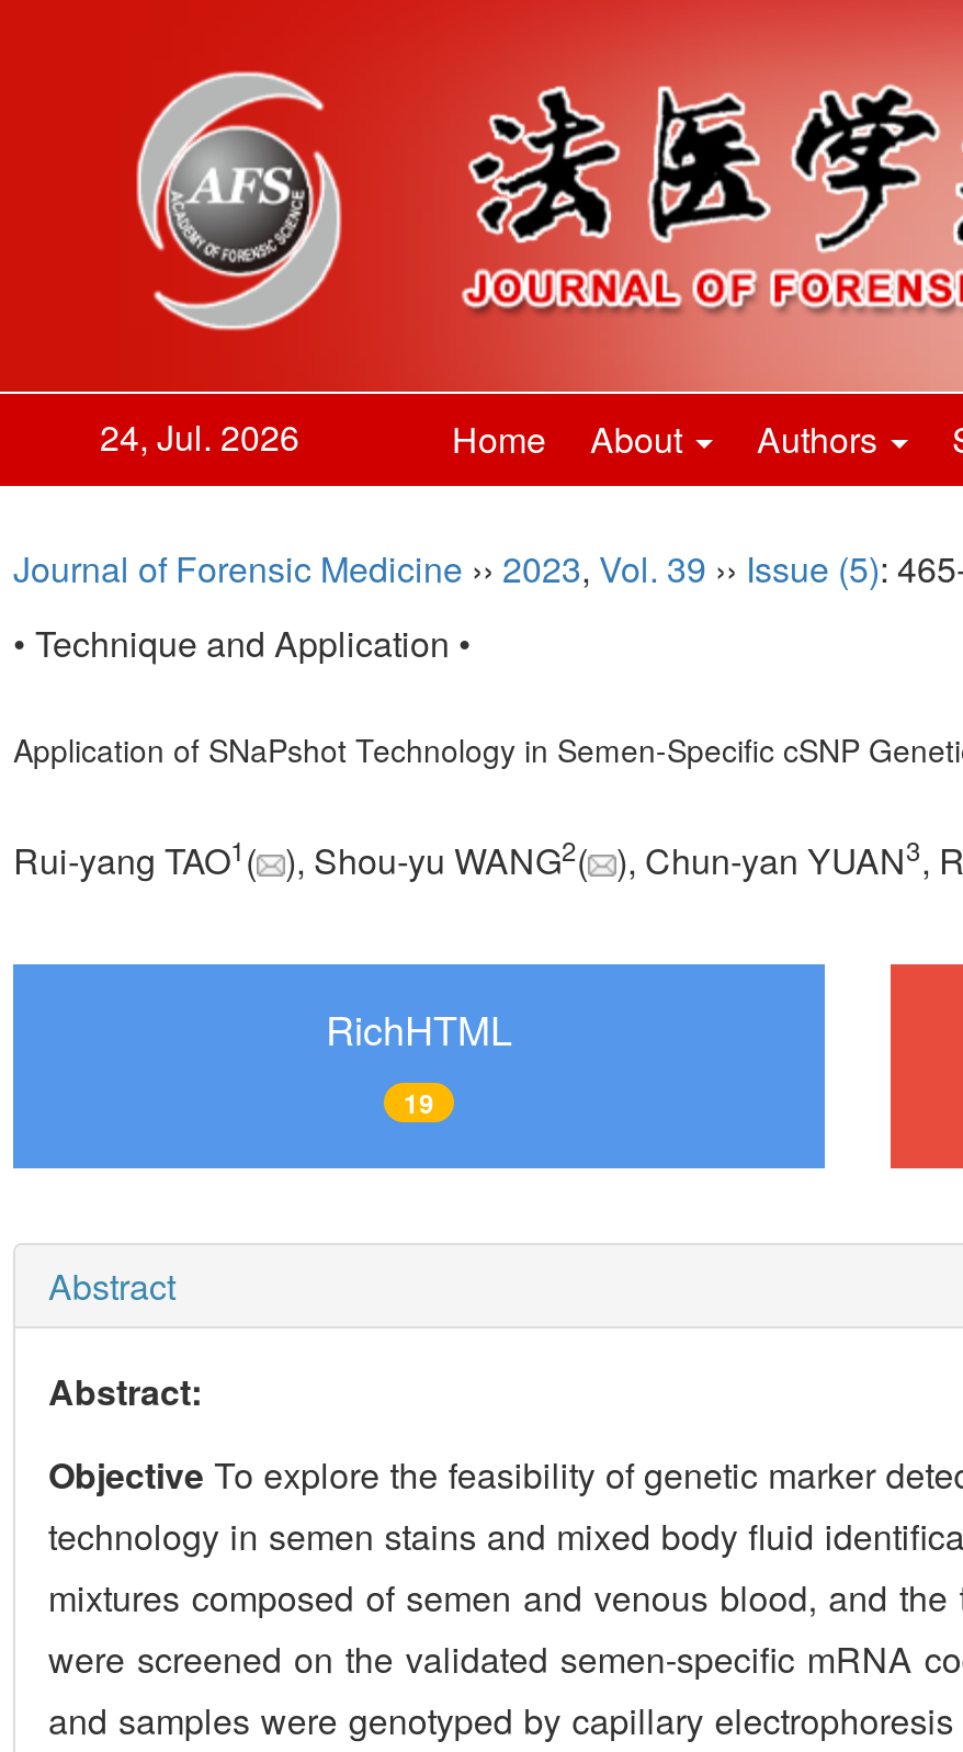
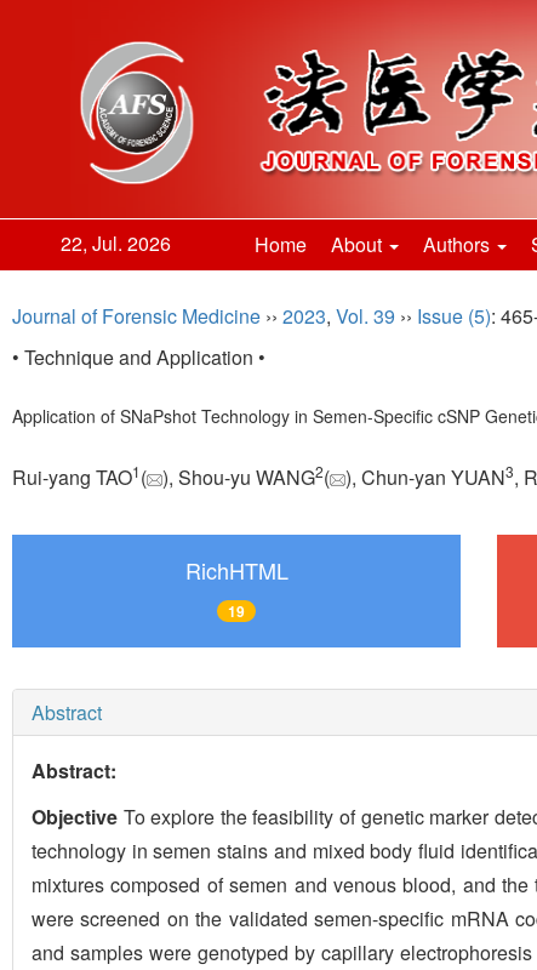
[100,411,299,462] 24, Jul. 2026 -> [60,229,170,257] 22, Jul. 2026

